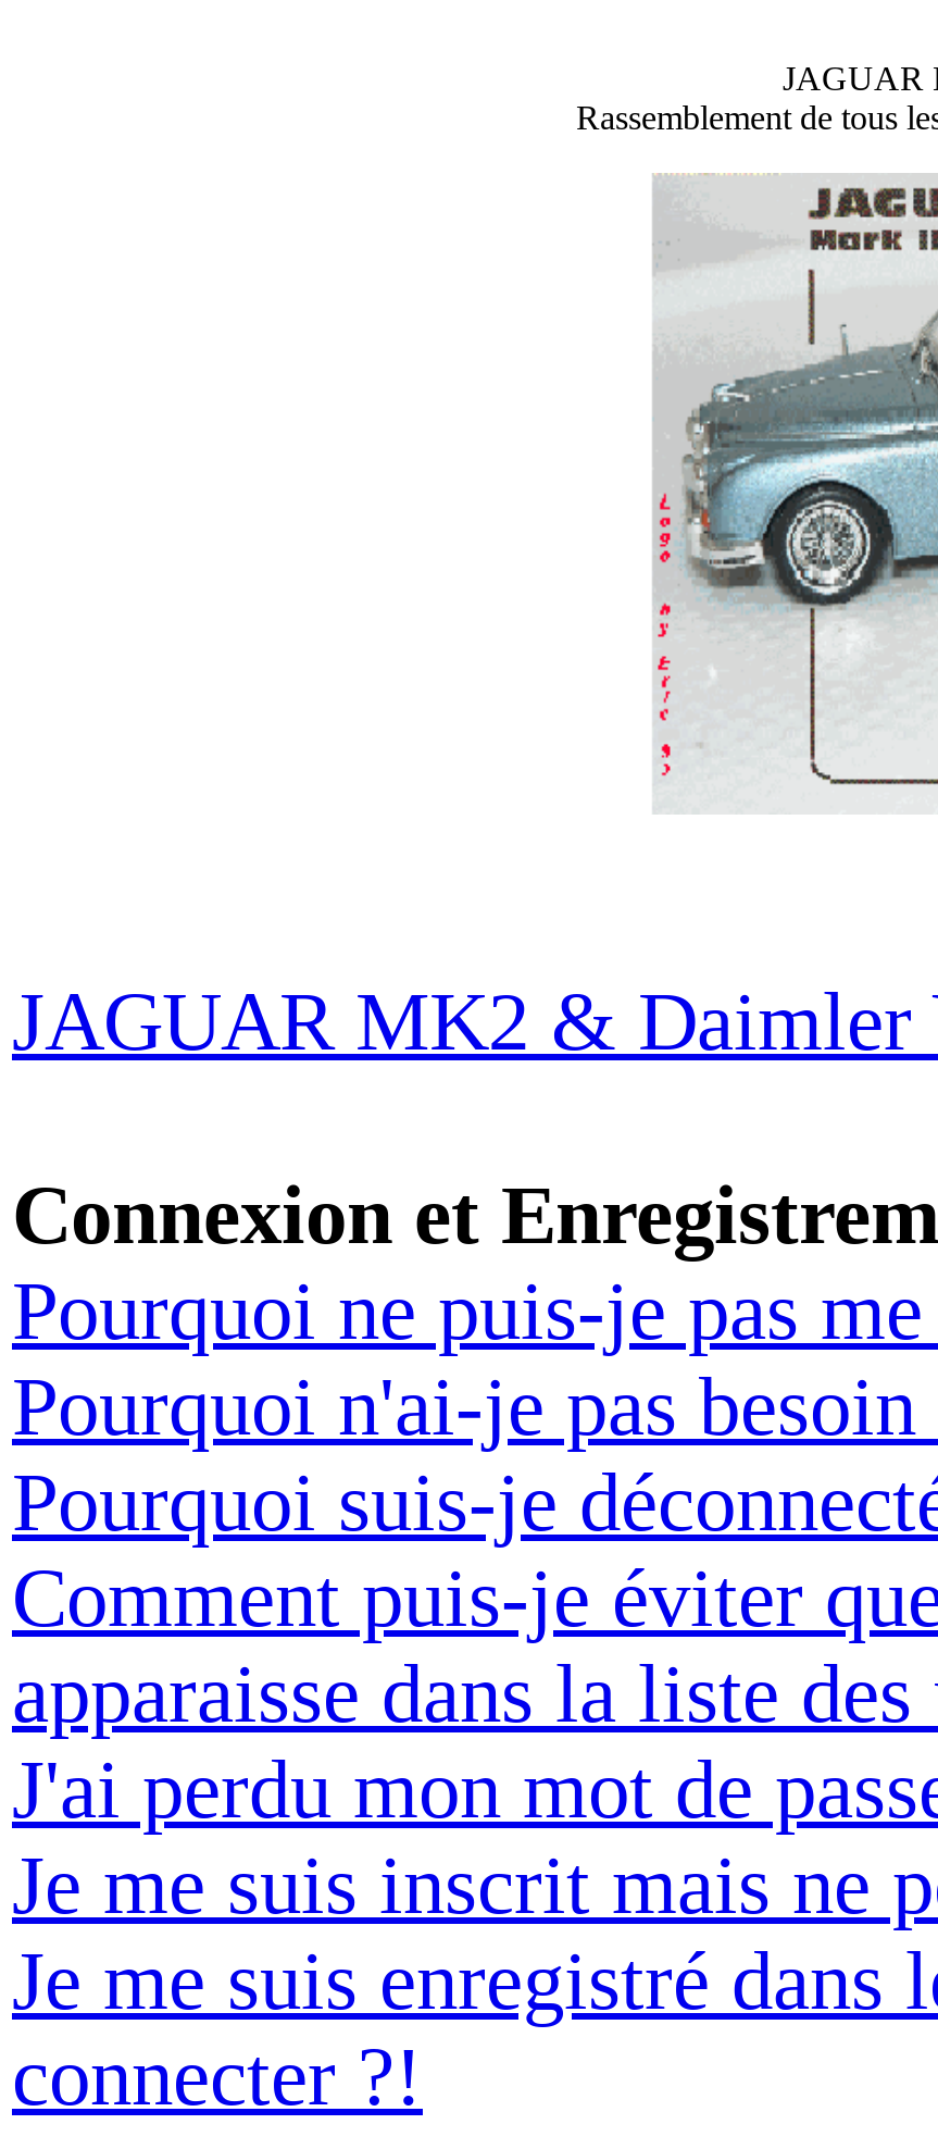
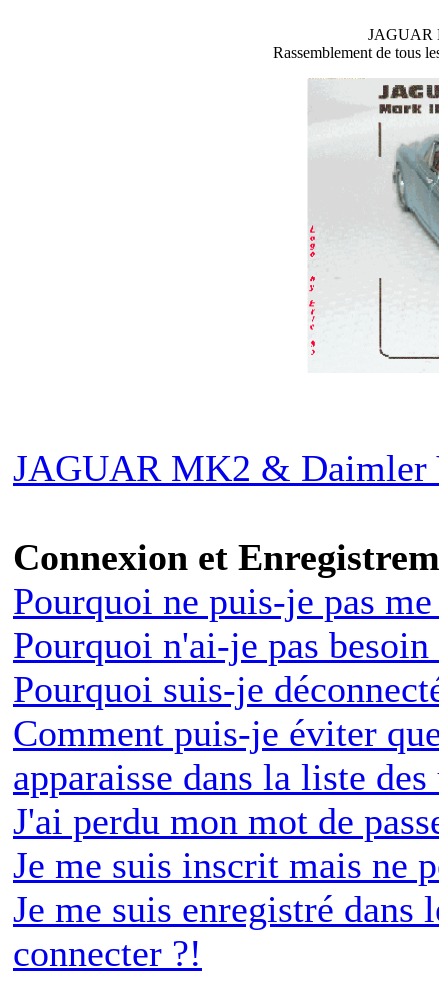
[658,299,931,625] [image] -> [311,135,436,285] [image]

